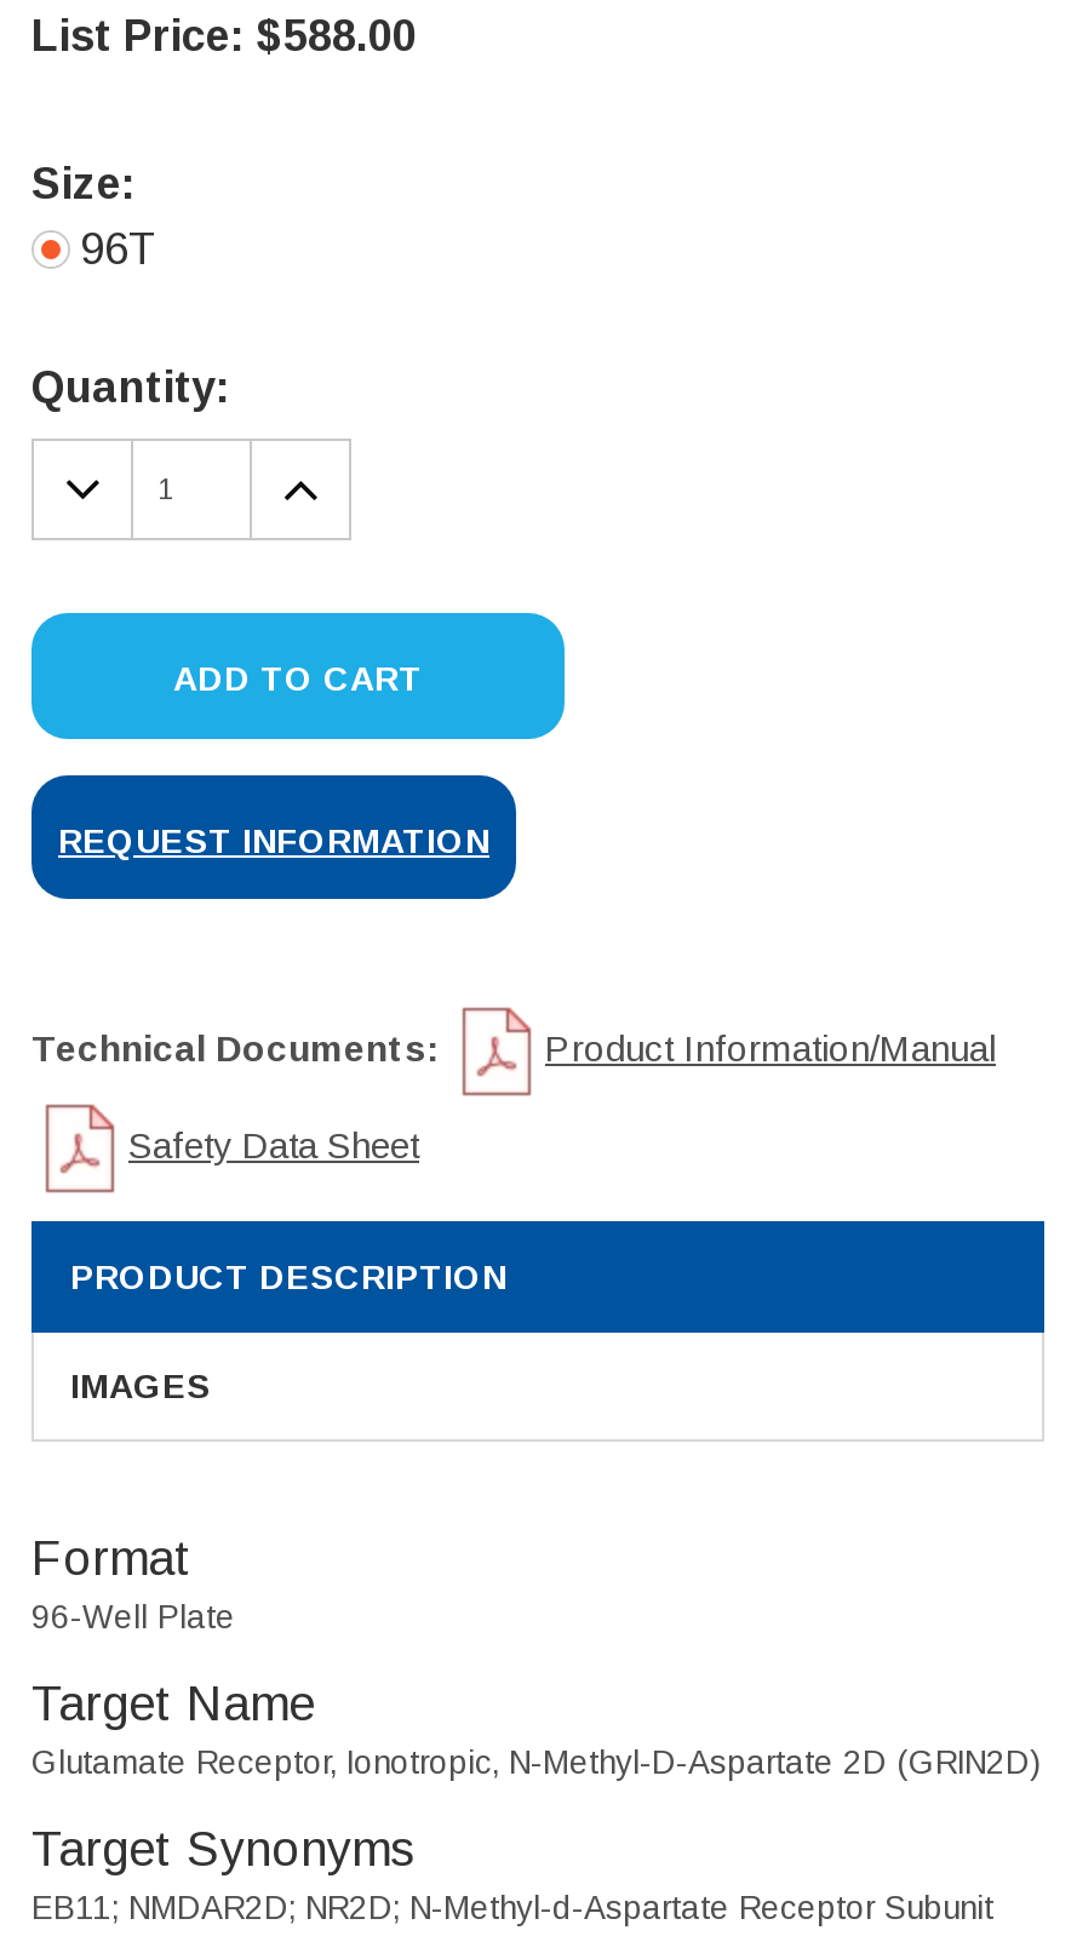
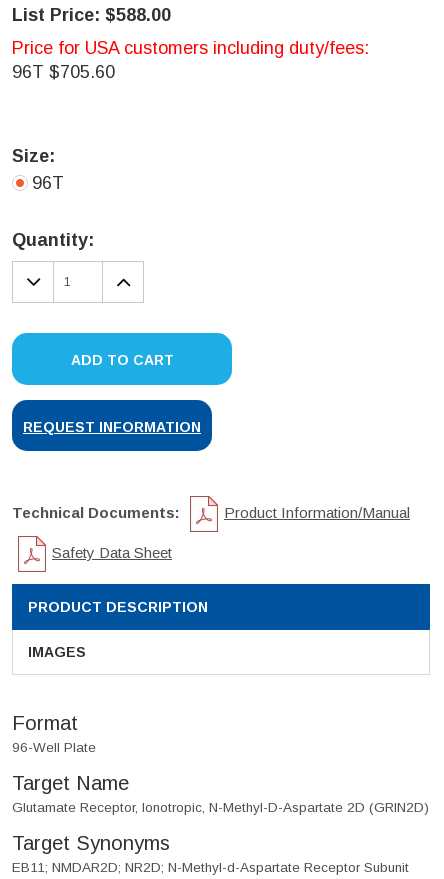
none -> [12,38,369,82] Price for USA customers including duty/fees: | 96T $705.60

